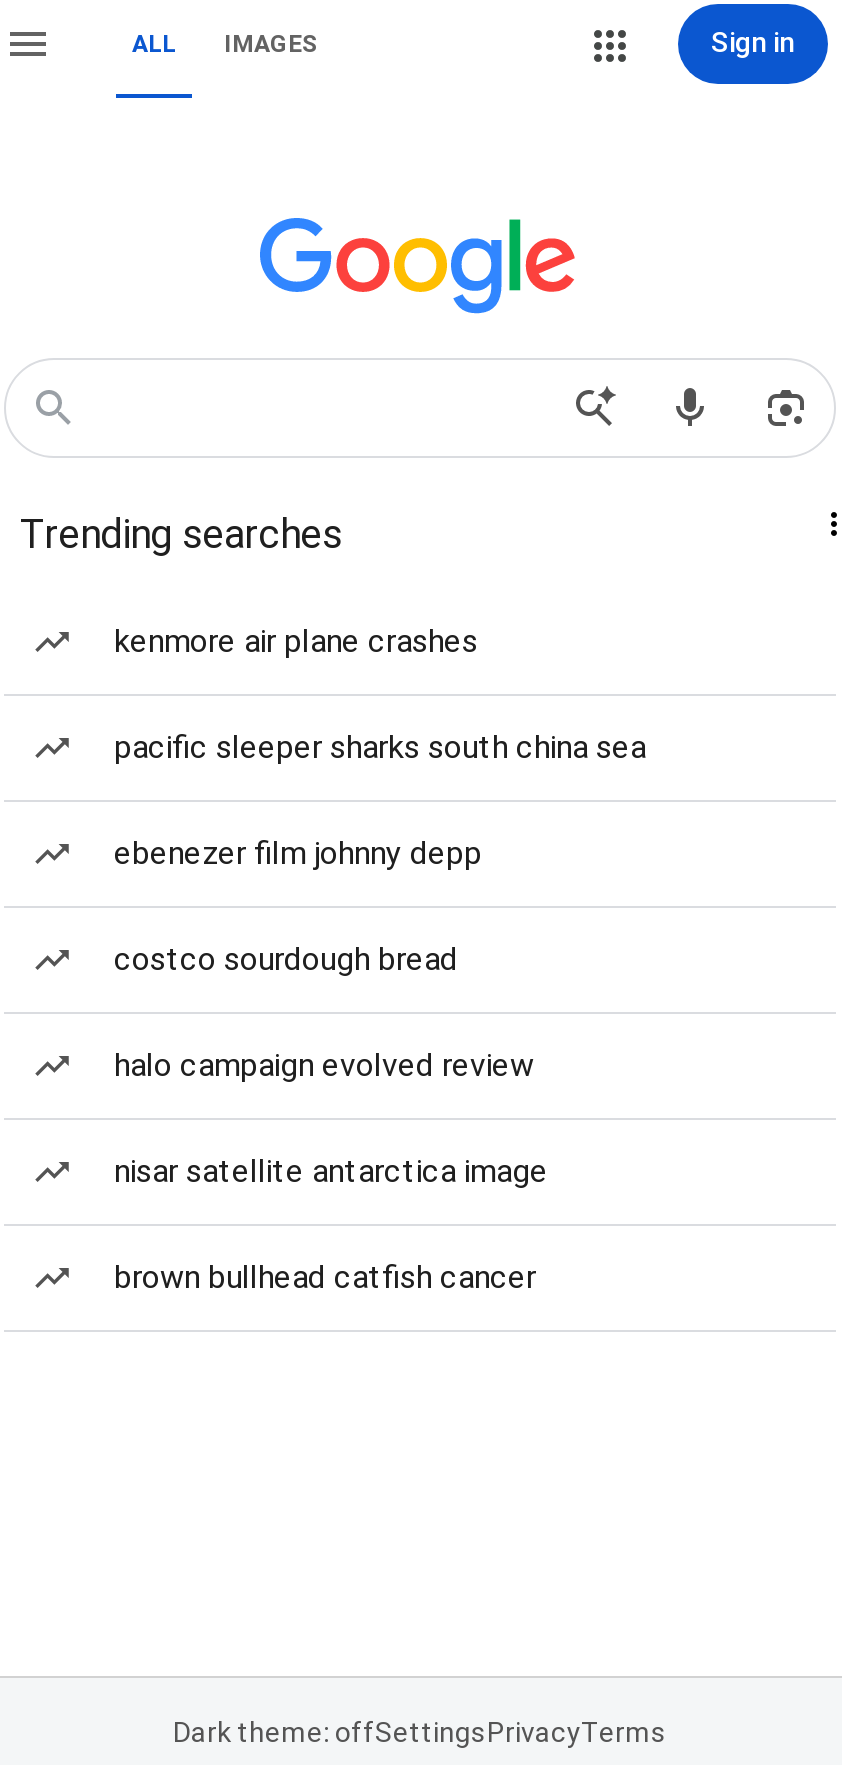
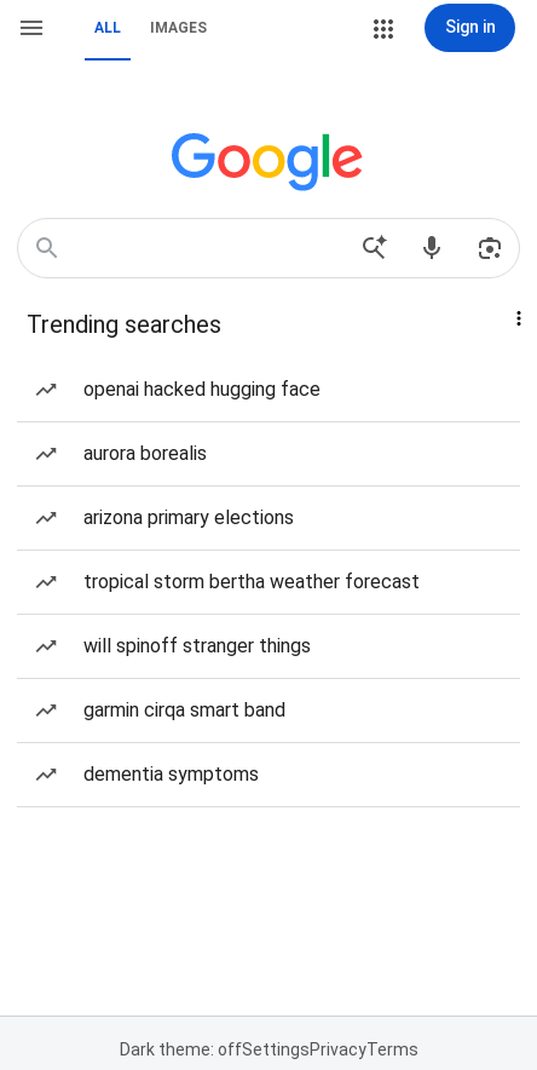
[114,622,478,660] kenmore air plane crashes -> [83,378,321,401] openai hacked hugging face
[114,728,646,766] pacific sleeper sharks south china sea -> [83,442,207,465] aurora borealis
[114,834,482,872] ebenezer film johnny depp -> [83,506,294,529] arizona primary elections
[114,940,458,978] costco sourdough bread -> [83,570,420,593] tropical storm bertha weather forecast
[114,1046,534,1084] halo campaign evolved review -> [83,634,311,657] will spinoff stranger things
[114,1152,548,1190] nisar satellite antarctica image -> [83,698,285,721] garmin cirqa smart band
[114,1258,536,1296] brown bullhead catfish cancer -> [83,763,259,786] dementia symptoms

